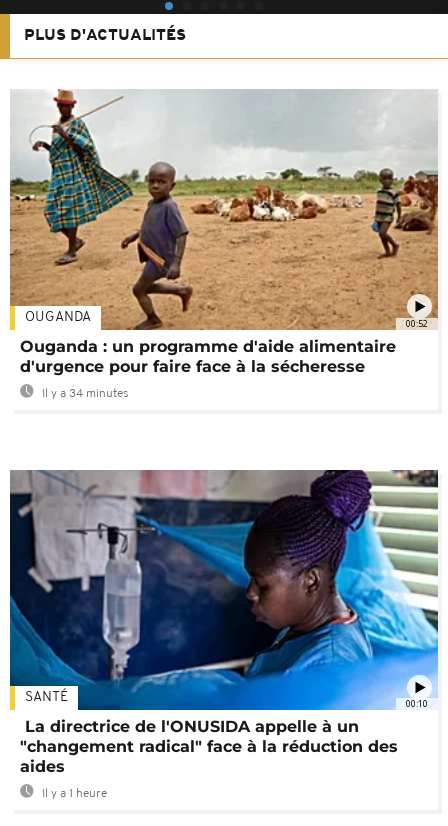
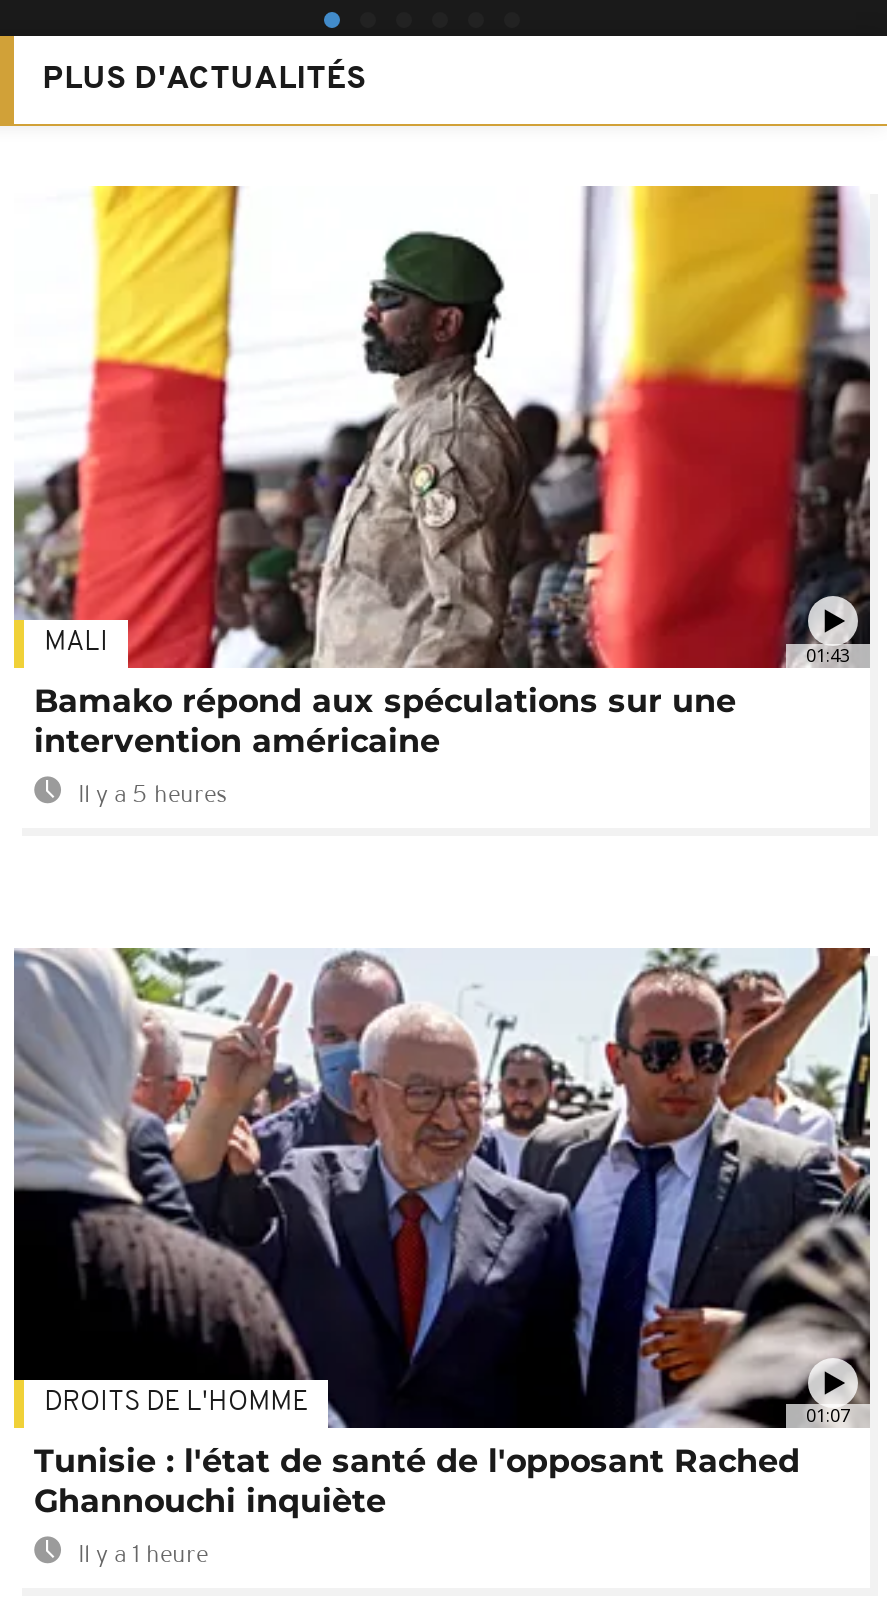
[9,89,439,330] [image] | 00:52 | OUGANDA -> [14,184,872,667] [image] | 01:43 | MALI
[20,337,396,376] Ouganda : un programme d'aide alimentaire | d'urgence pour faire face à la sécheresse -> [34,681,736,759] Bamako répond aux spéculations sur une | intervention américaine
[39,388,129,400] Il y a 34 minutes -> [72,783,228,807] Il y a 5 heures
[9,469,439,710] [image] | 00:10 | SANTÉ -> [12,946,872,1429] [image] | 01:07 | DROITS DE L'HOMME
[20,717,398,776] La directrice de l'ONUSIDA appelle à un | "changement radical" face à la réduction des | aides -> [34,1443,800,1521] Tunisie : l'état de santé de l'opposant Rached | Ghannouchi inquiète

